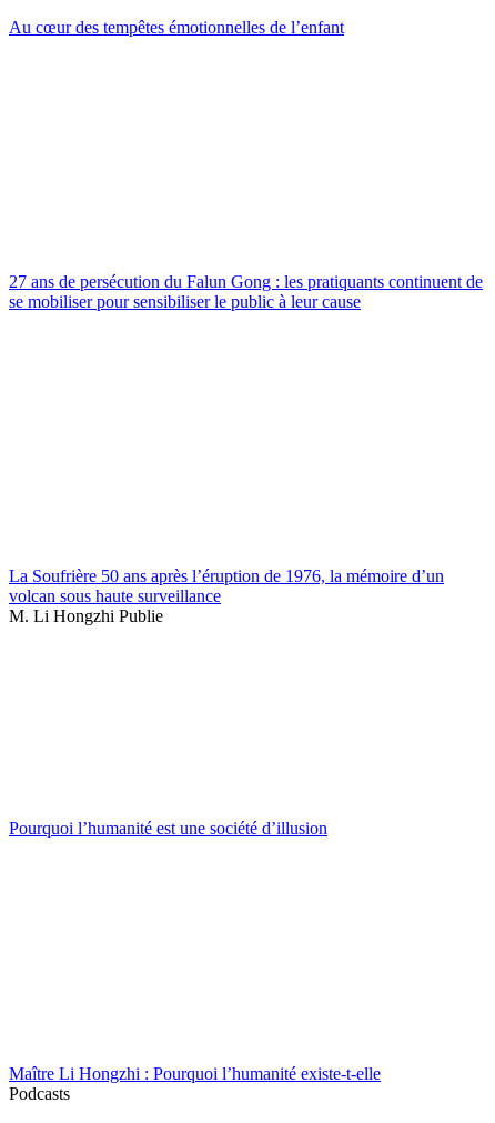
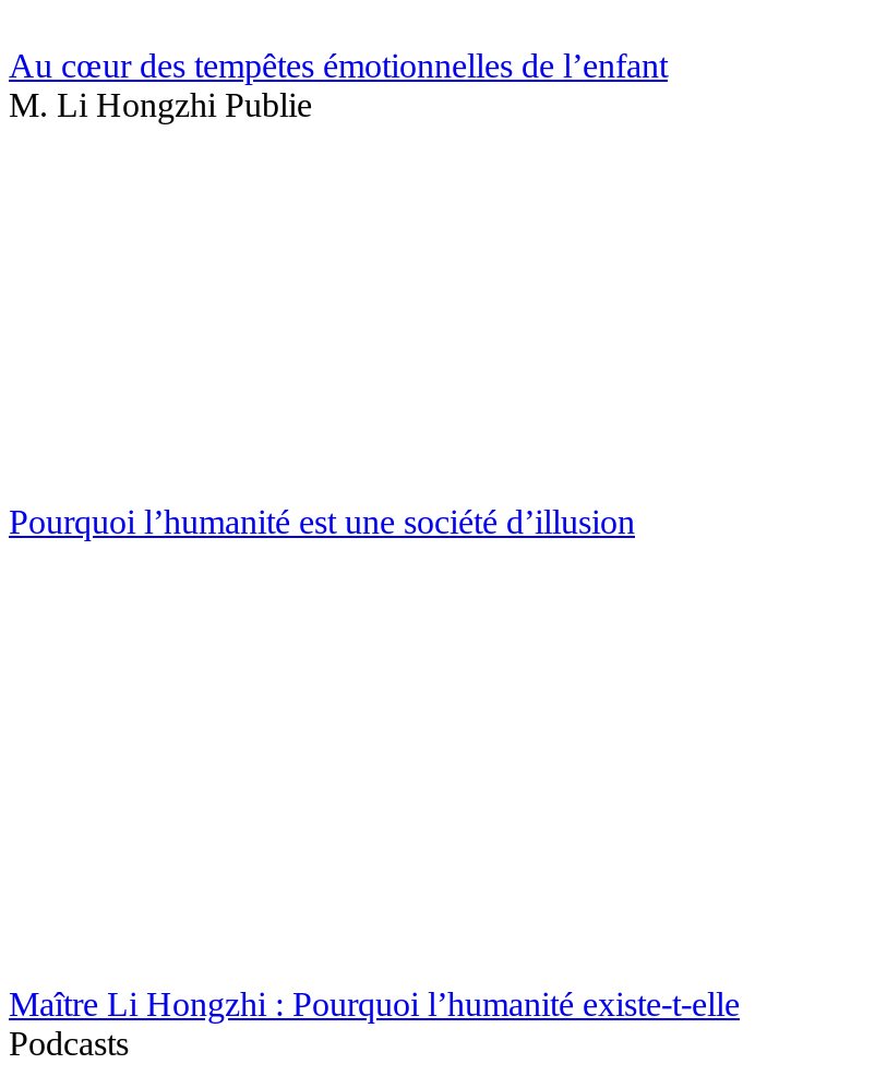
[9,272,483,311] 27 ans de persécution du Falun Gong : les pratiquants continuent de | se mobiliser pour sensibiliser le public à leur cause -> none
[9,567,444,605] La Soufrière 50 ans après l’éruption de 1976, la mémoire d’un | volcan sous haute surveillance -> none

